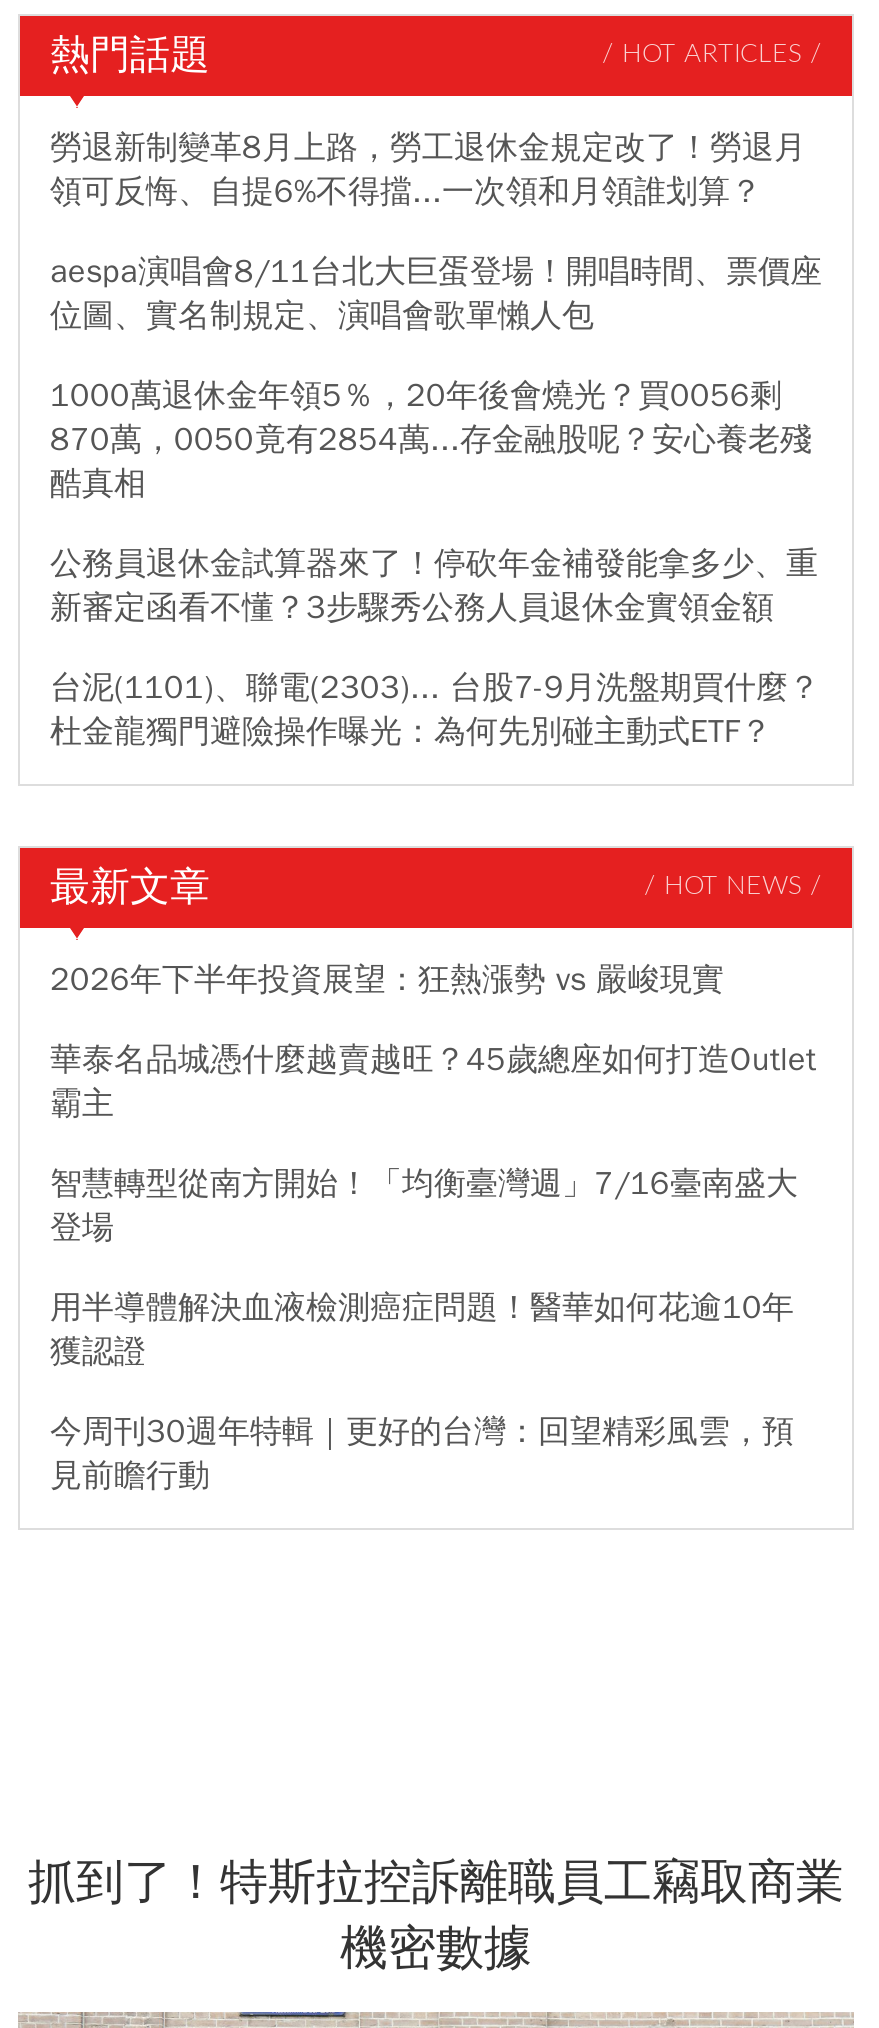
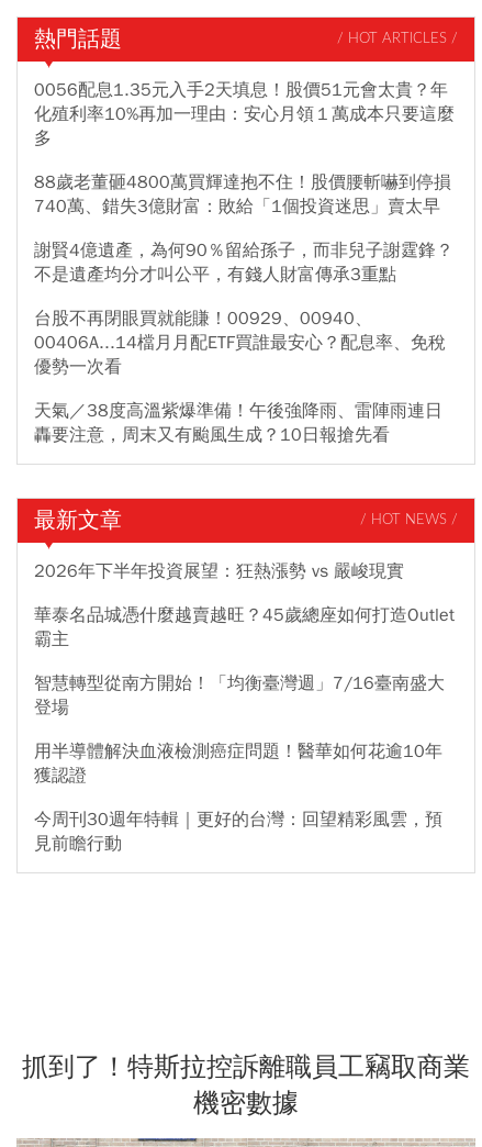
[50,128,806,212] 勞退新制變革8月上路，勞工退休金規定改了！勞退月 | 領可反悔、自提6%不得擋...一次領和月領誰划算？ -> [34,79,455,149] 0056配息1.35元入手2天填息！股價51元會太貴？年 | 化殖利率10%再加一理由：安心月領１萬成本只要這麼 | 多
[50,252,822,336] aespa演唱會8/11台北大巨蛋登場！開唱時間、票價座 | 位圖、實名制規定、演唱會歌單懶人包 -> [34,171,451,217] 88歲老董砸4800萬買輝達抱不住！股價腰斬嚇到停損 | 740萬、錯失3億財富：敗給「1個投資迷思」賣太早
[50,376,812,504] 1000萬退休金年領5％，20年後會燒光？買0056剩 | 870萬，0050竟有2854萬...存金融股呢？安心養老殘 | 酷真相 -> [34,239,453,286] 謝賢4億遺產，為何90％留給孫子，而非兒子謝霆鋒？ | 不是遺產均分才叫公平，有錢人財富傳承3重點
[50,544,818,628] 公務員退休金試算器來了！停砍年金補發能拿多少、重 | 新審定函看不懂？3步驟秀公務人員退休金實領金額 -> [34,308,446,378] 台股不再閉眼買就能賺！00929、00940、 | 00406A...14檔月月配ETF買誰最安心？配息率、免稅 | 優勢一次看
[50,668,820,752] 台泥(1101)、聯電(2303)... 台股7-9月洗盤期買什麼？ | 杜金龍獨門避險操作曝光：為何先別碰主動式ETF？ -> [34,400,442,446] 天氣／38度高溫紫爆準備！午後強降雨、雷陣雨連日 | 轟要注意，周末又有颱風生成？10日報搶先看

